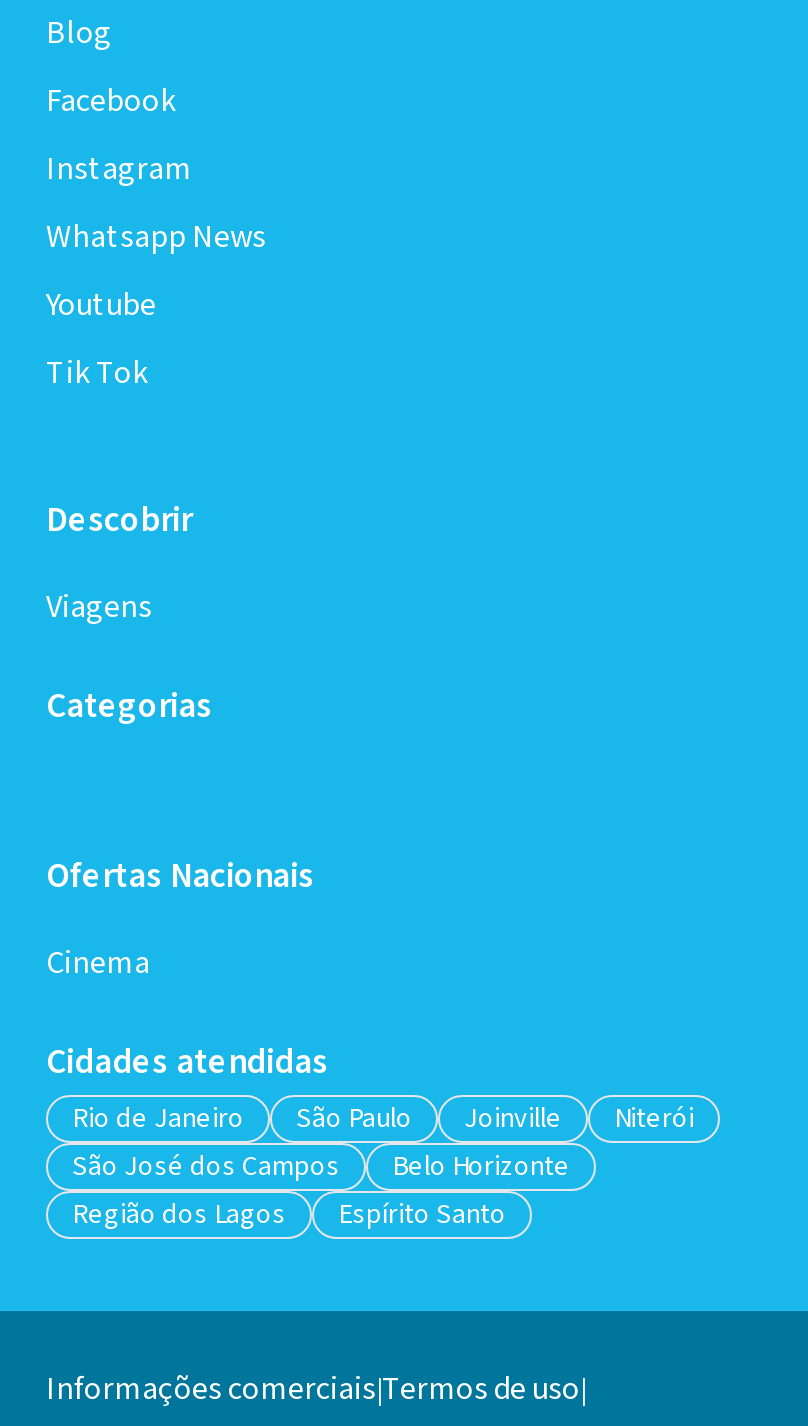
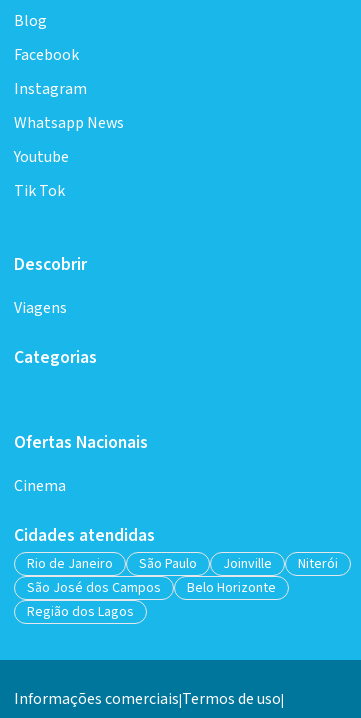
[338,1197,506,1233] Espírito Santo -> none

